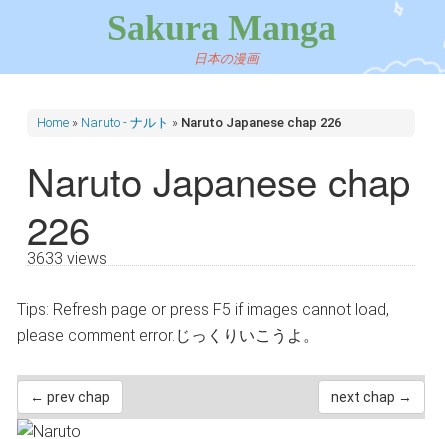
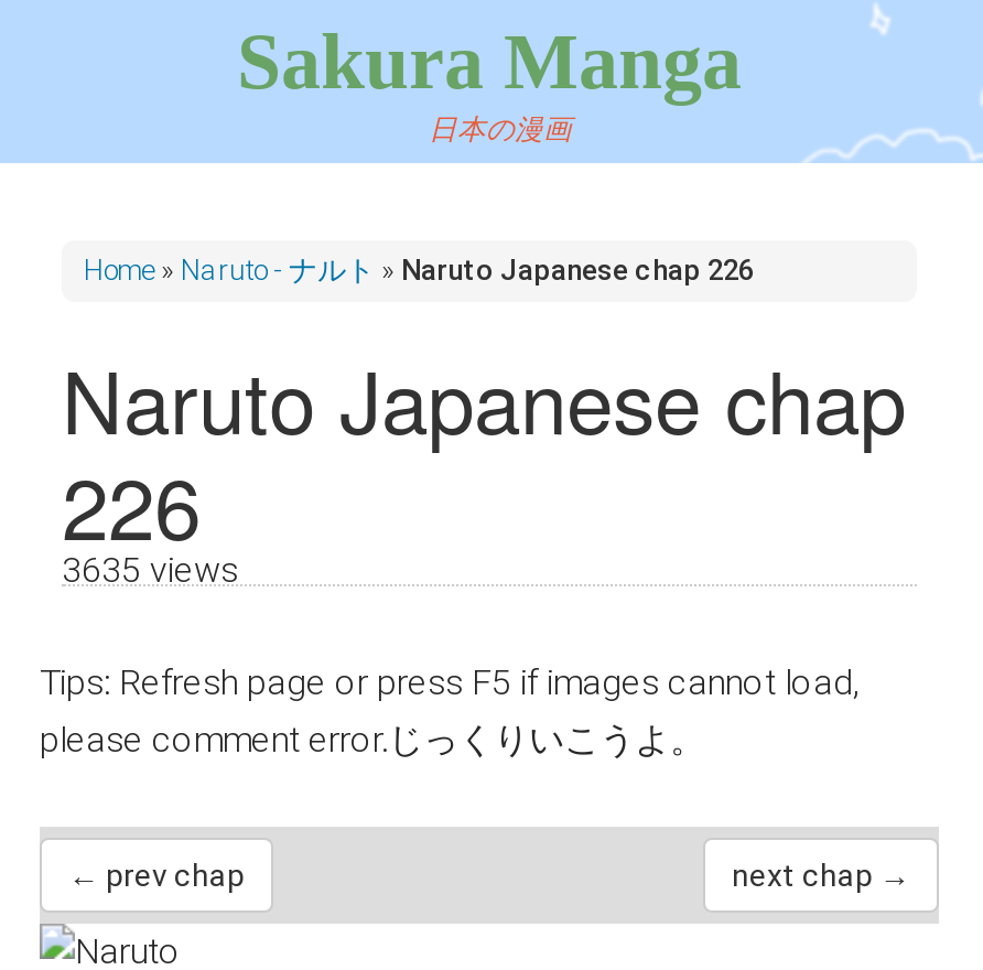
[27,249,107,268] 3633 views -> [62,548,238,590] 3635 views

